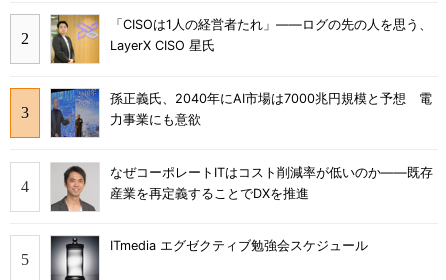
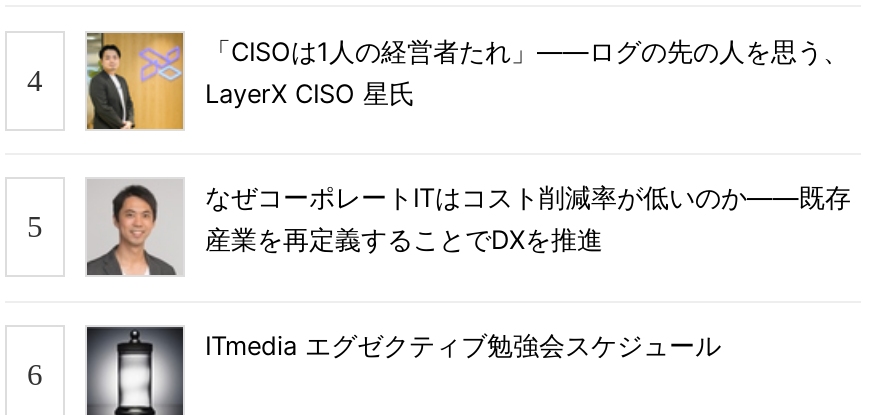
[9,87,41,139] [image] -> none
[50,88,432,138] [image] | 孫正義氏、2040年にAI市場は7000兆円規模と予想 電 | 力事業にも意欲 -> none

